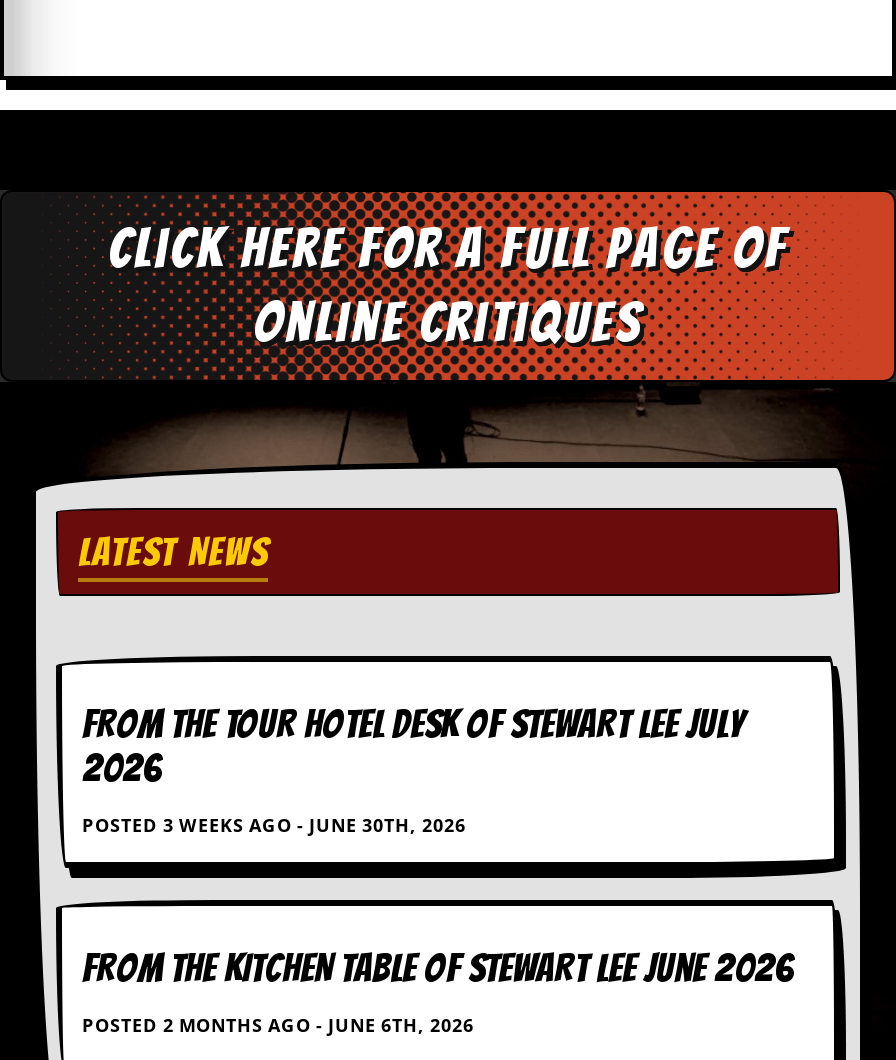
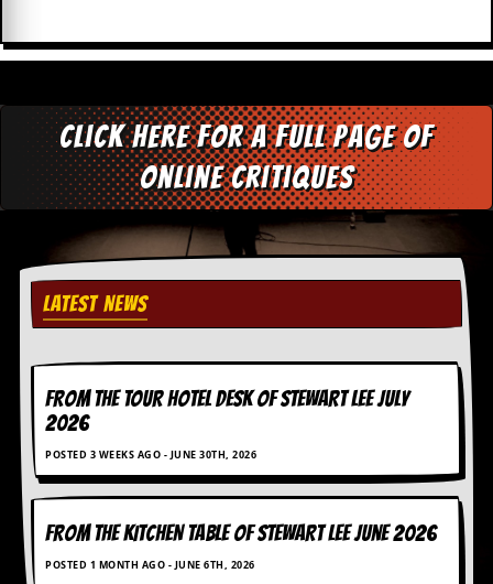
[82,1012,474,1038] POSTED 2 MONTHS AGO - JUNE 6TH, 2026 -> [45,558,255,572] POSTED 1 MONTH AGO - JUNE 6TH, 2026

